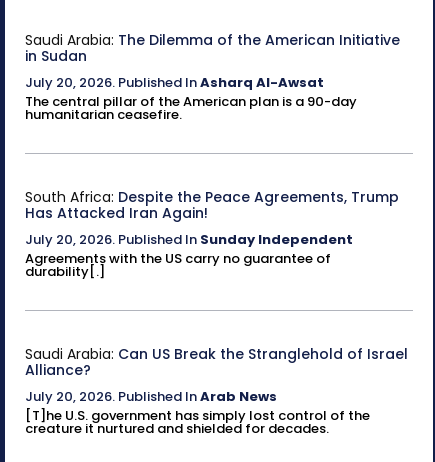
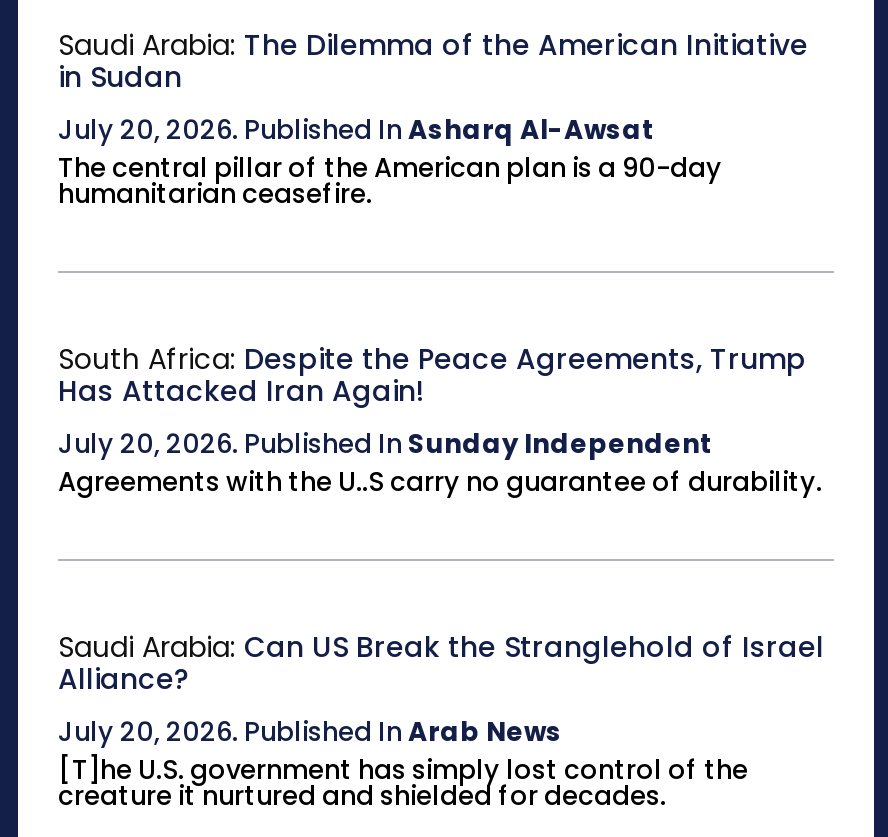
[25,249,331,281] Agreements with the US carry no guarantee of | durability[.] -> [58,462,822,500] Agreements with the U..S carry no guarantee of durability.

